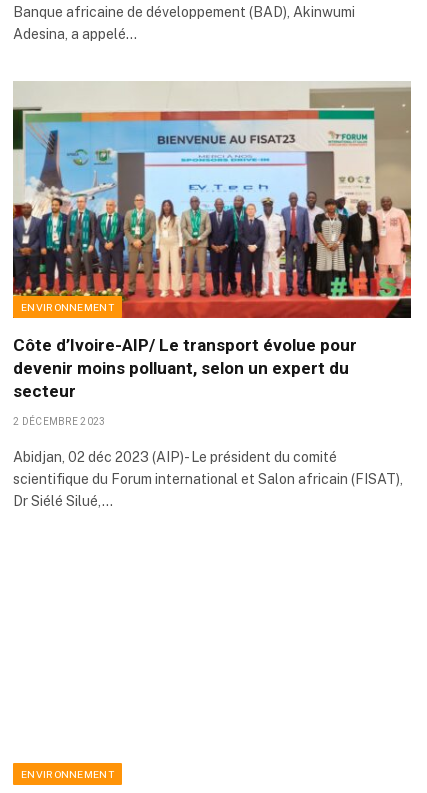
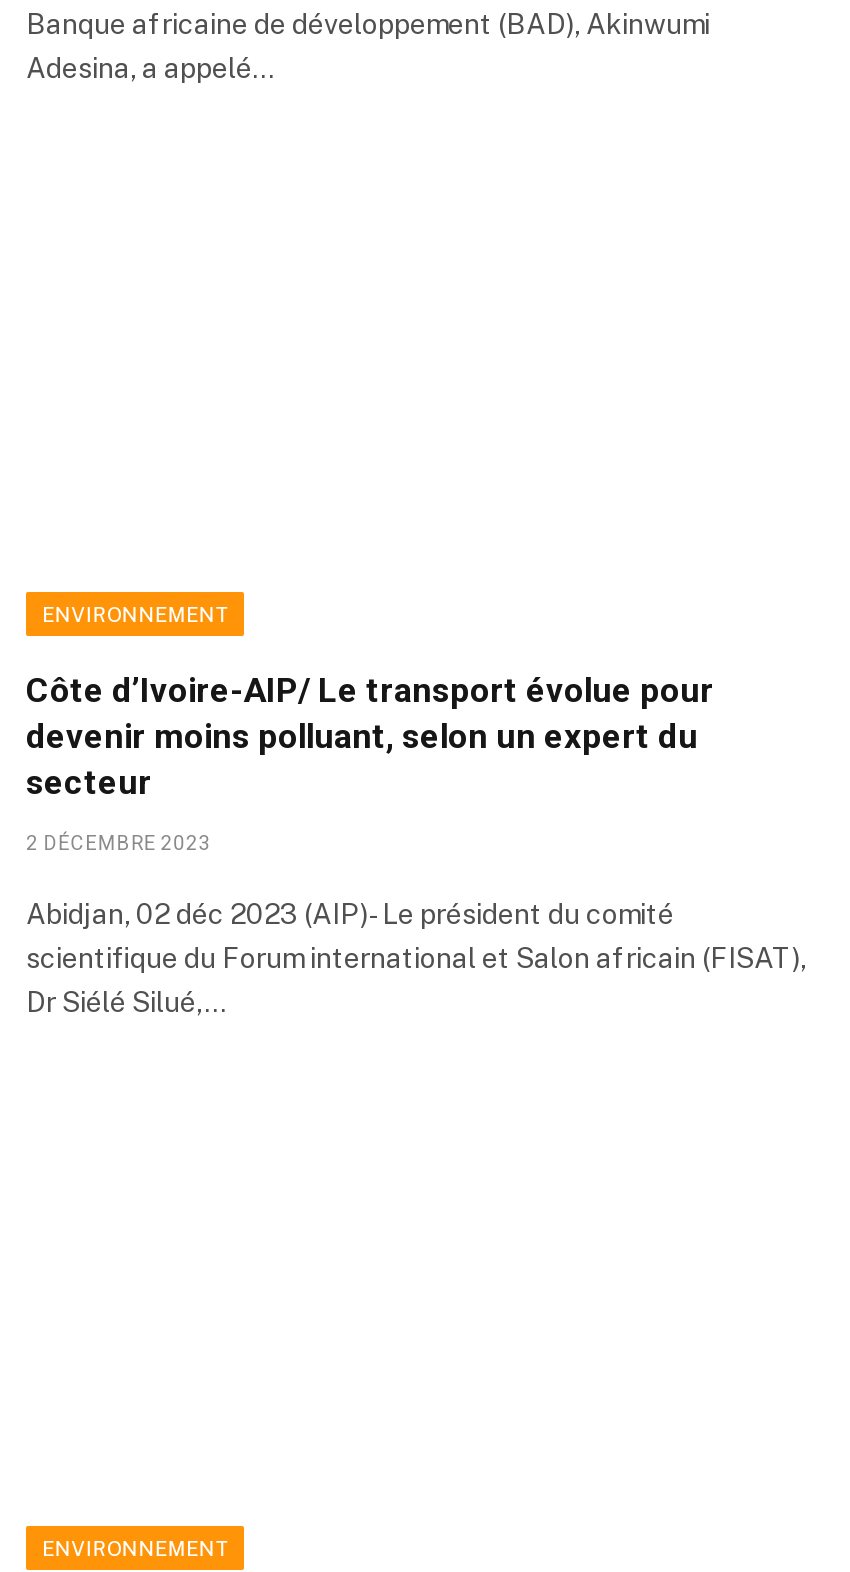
[12,81,412,319] [image] -> none

